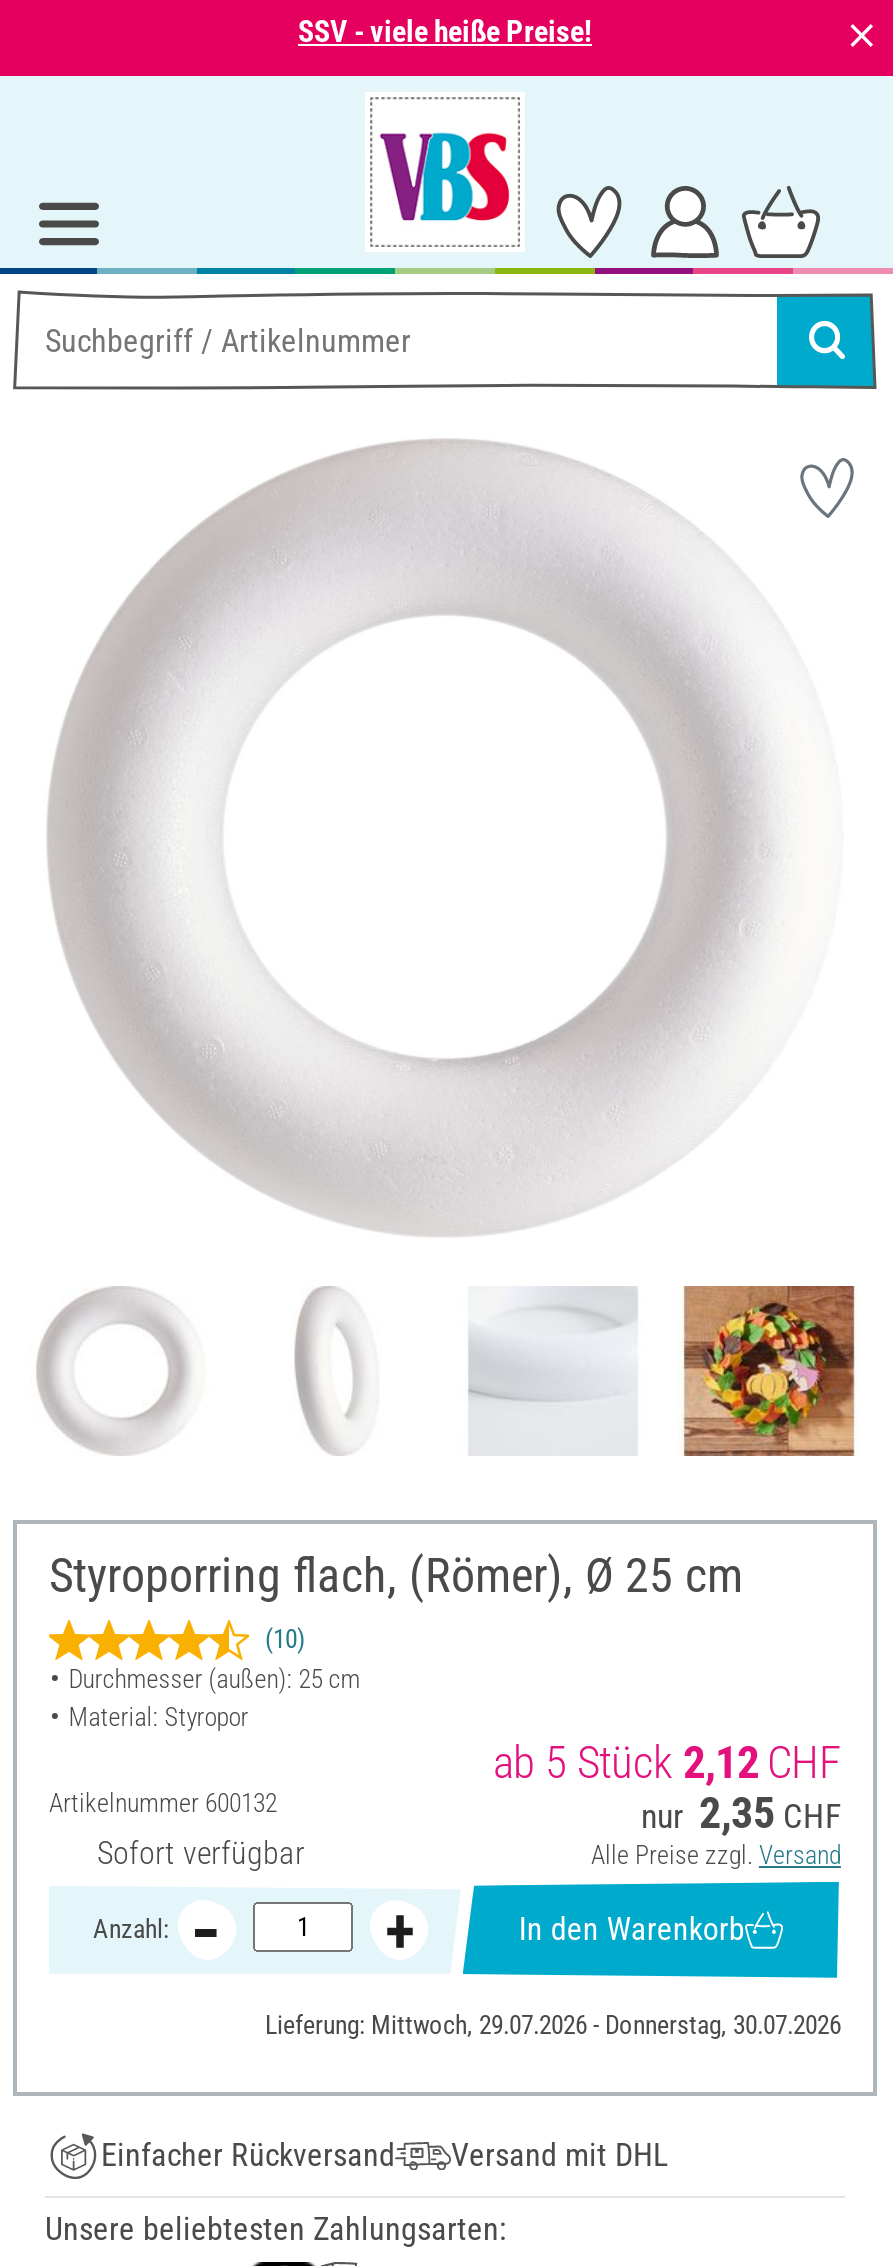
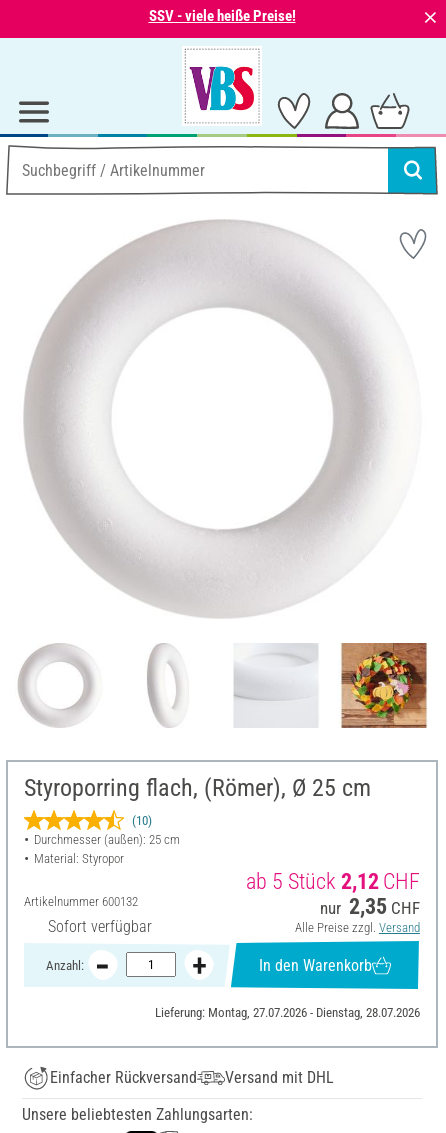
[265,2010,841,2040] Lieferung: Mittwoch, 29.07.2026 - Donnerstag, 30.07.2026 -> [155,1005,420,1020] Lieferung: Montag, 27.07.2026 - Dienstag, 28.07.2026

